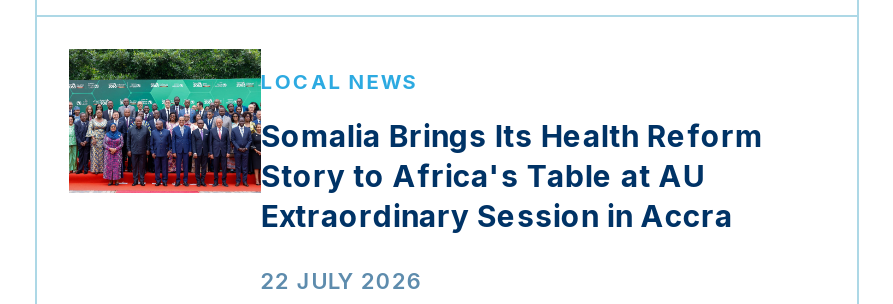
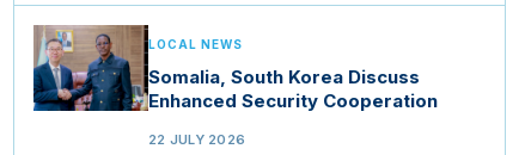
[67,47,763,235] [image] | Somalia Brings Its Health Reform | Story to Africa's Table at AU | Extraordinary Session in Accra -> [32,24,438,112] [image] | Somalia, South Korea Discuss | Enhanced Security Cooperation

